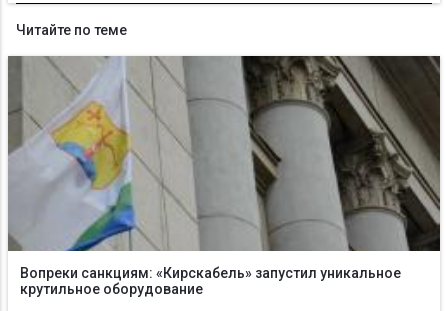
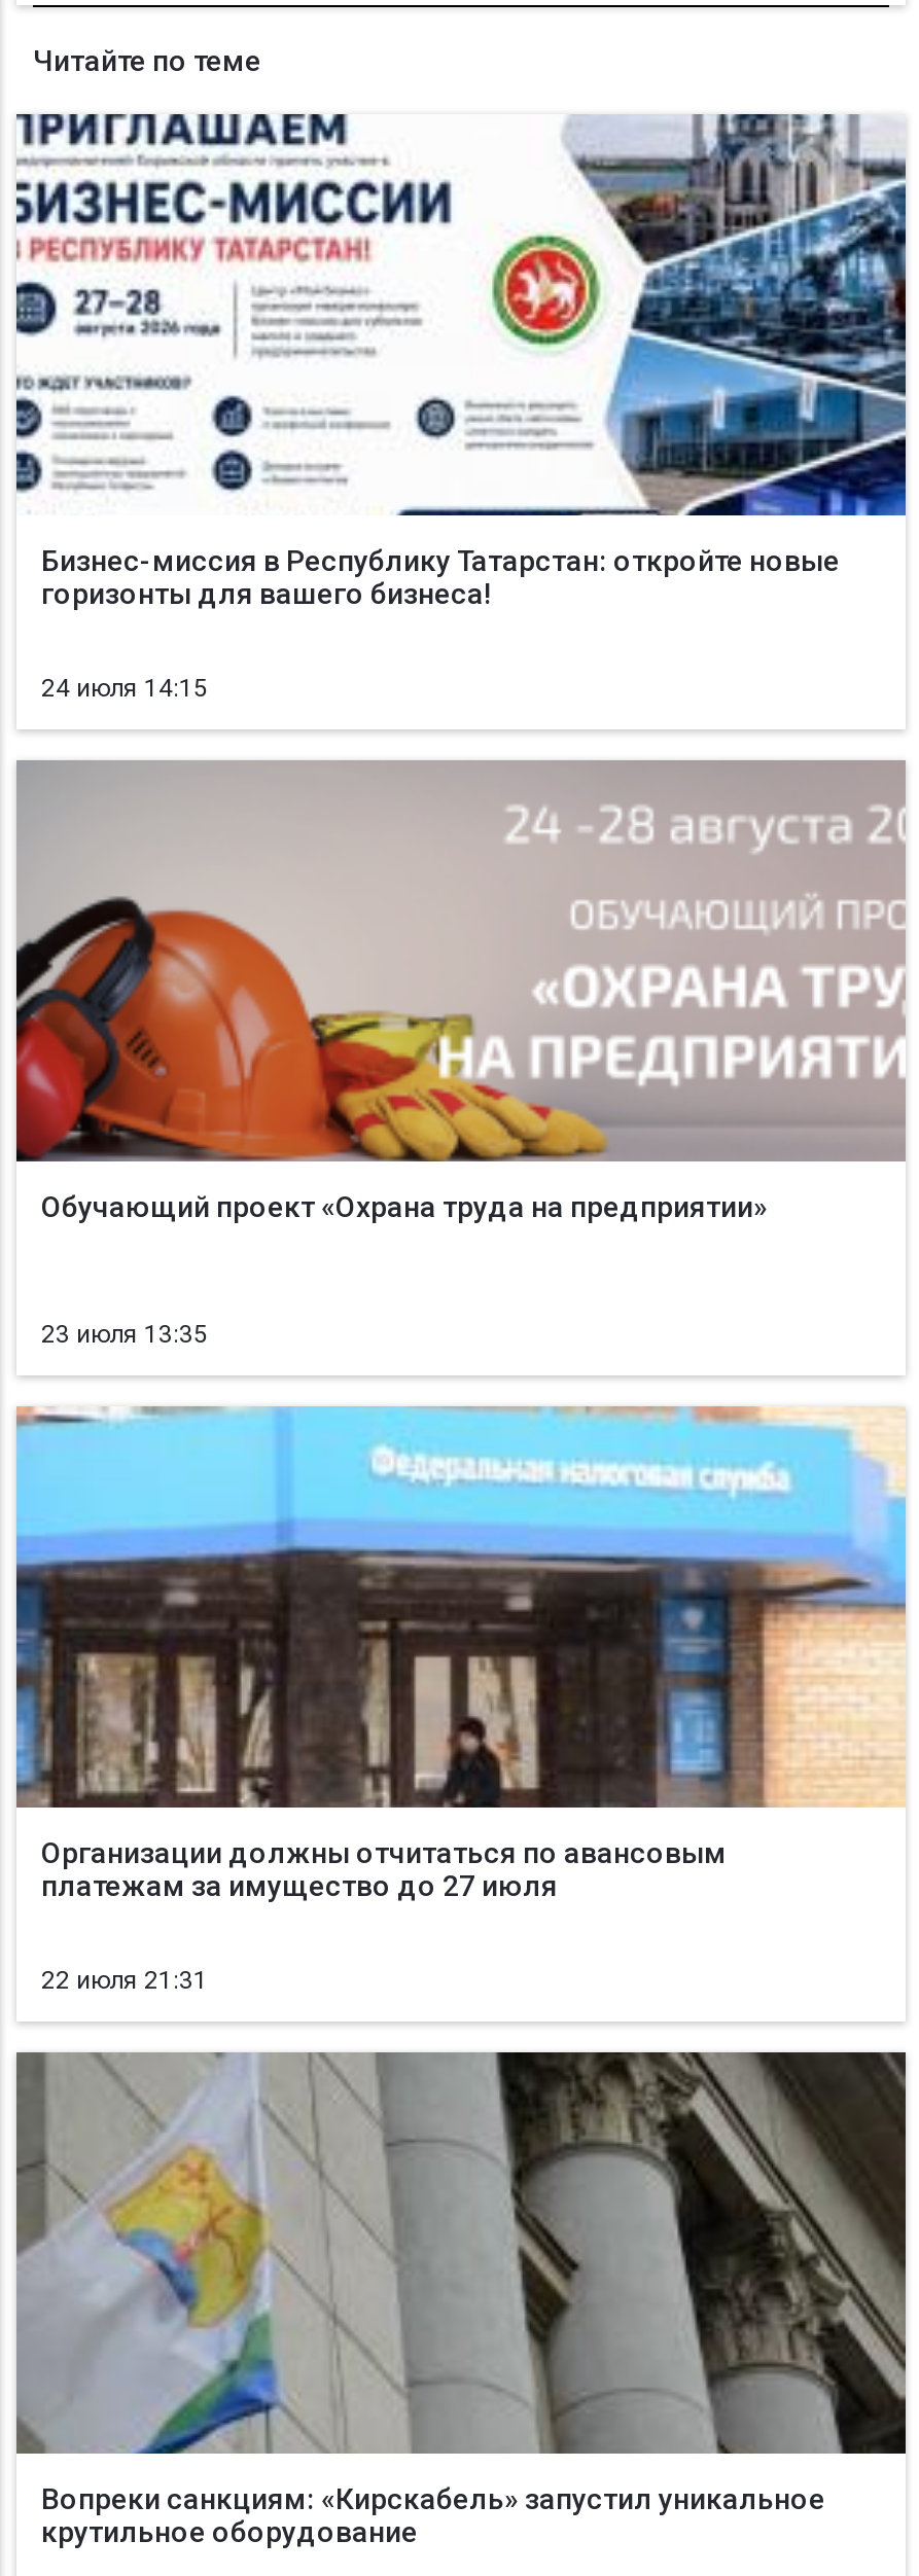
none -> [14,758,908,1223] [image] | Обучающий проект «Охрана труда на предприятии»
none -> [14,1404,908,1995] [image] | Организации должны отчитаться по авансовым | платежам за имущество до 27 июля | 22 июля 21:31
none -> [16,112,908,703] [image] | Бизнес-миссия в Республику Татарстан: откройте новые | горизонты для вашего бизнеса! | 24 июля 14:15
none -> [41,1320,208,1349] 23 июля 13:35

